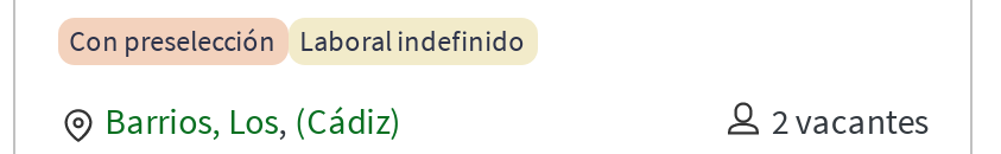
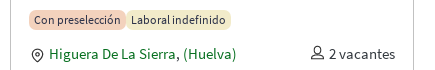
[105,97,402,142] Barrios, Los, (Cádiz) -> [49,44,237,63] Higuera De La Sierra, (Huelva)

